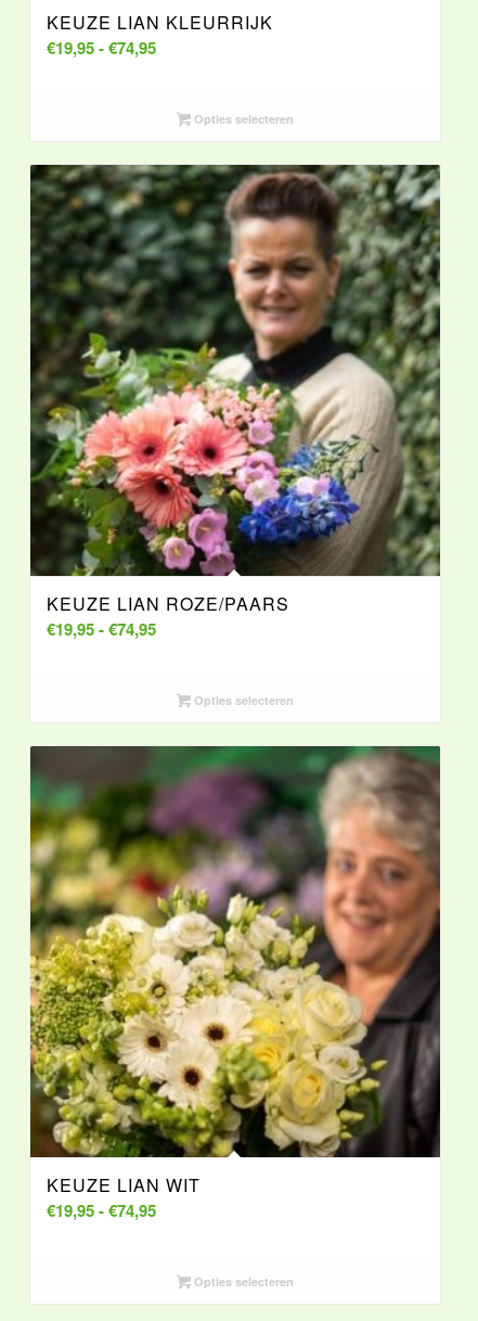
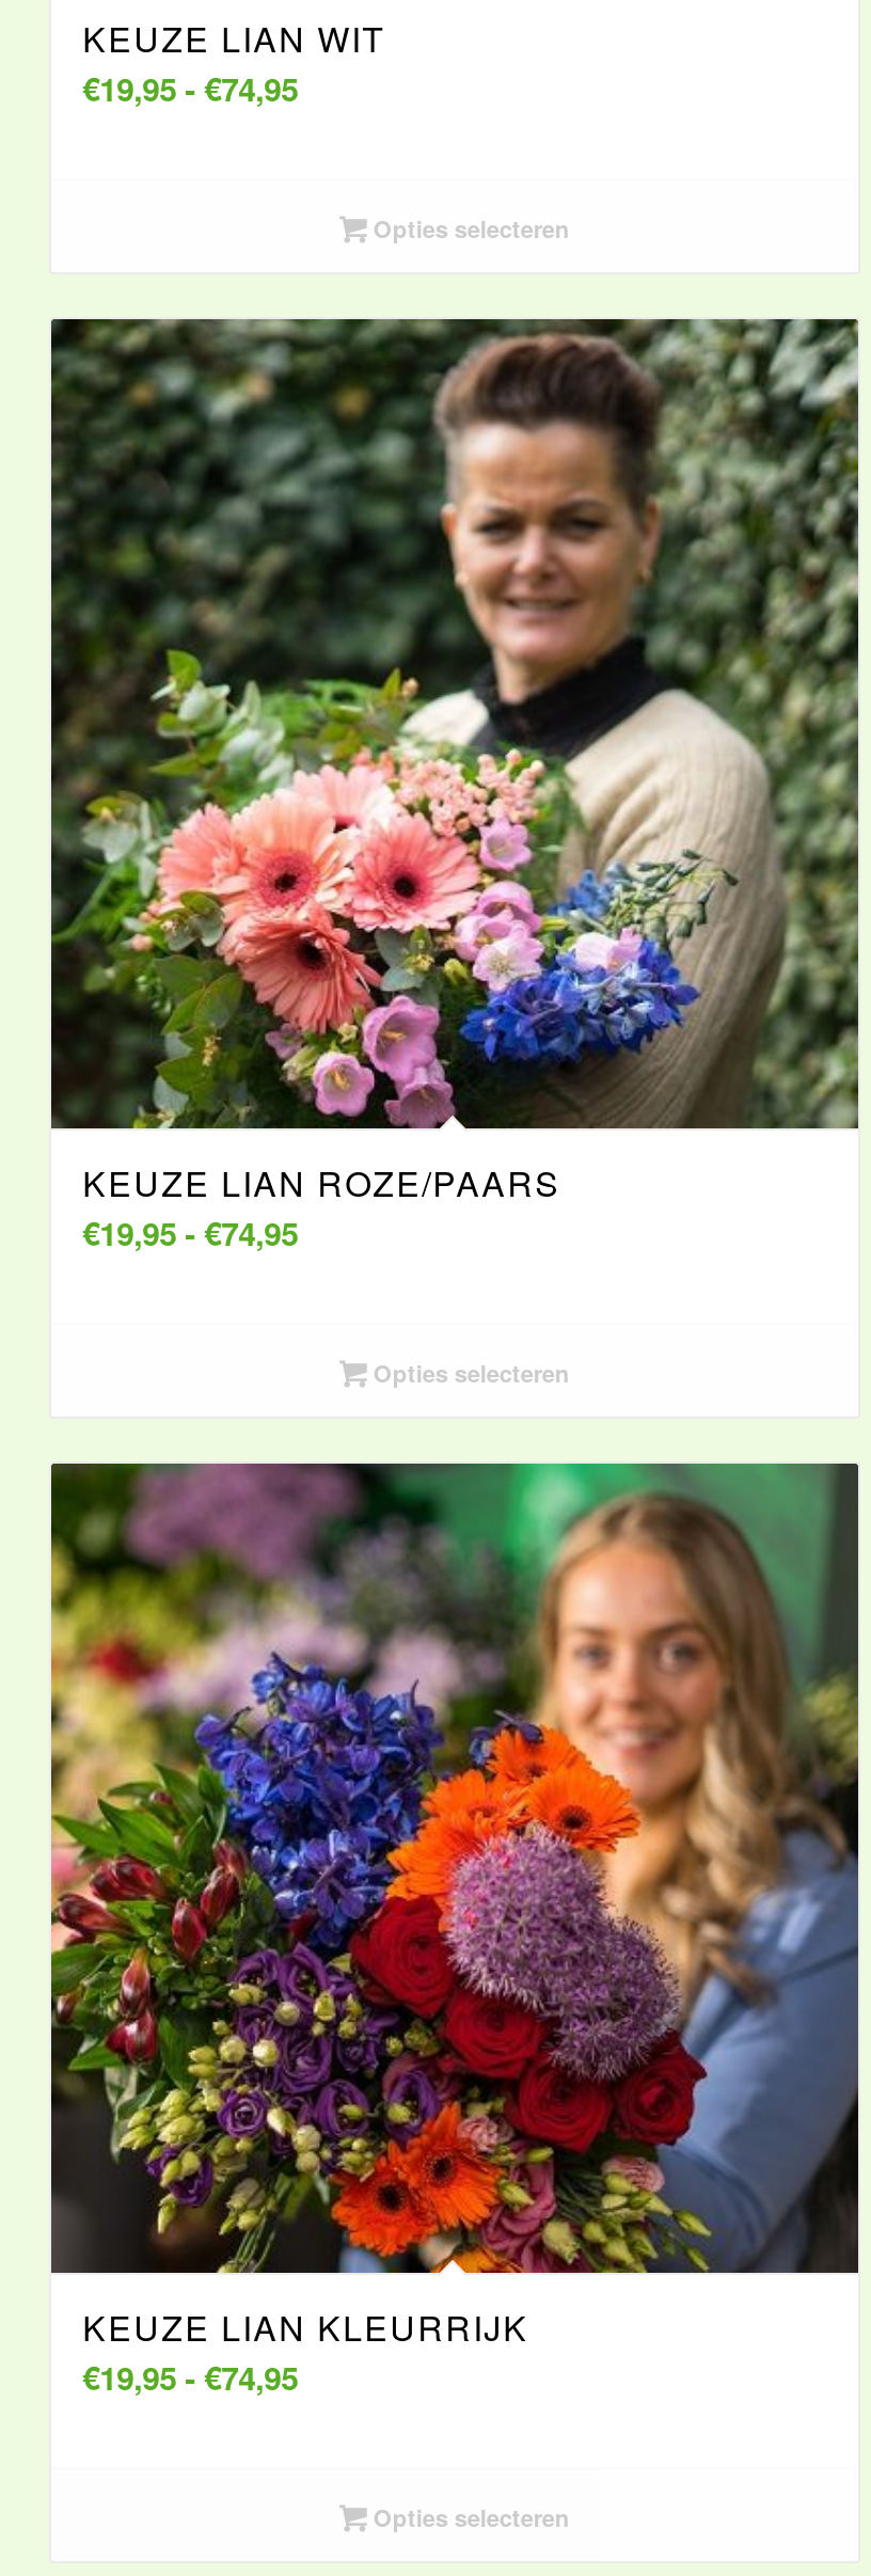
moved [46,10,273,35] -> [82,2302,529,2351]: KEUZE LIAN KLEURRIJK
[29,745,441,1158] [image] -> [49,1461,858,2275] [image]
moved [46,1172,200,1197] -> [82,14,386,63]: KEUZE LIAN WIT

